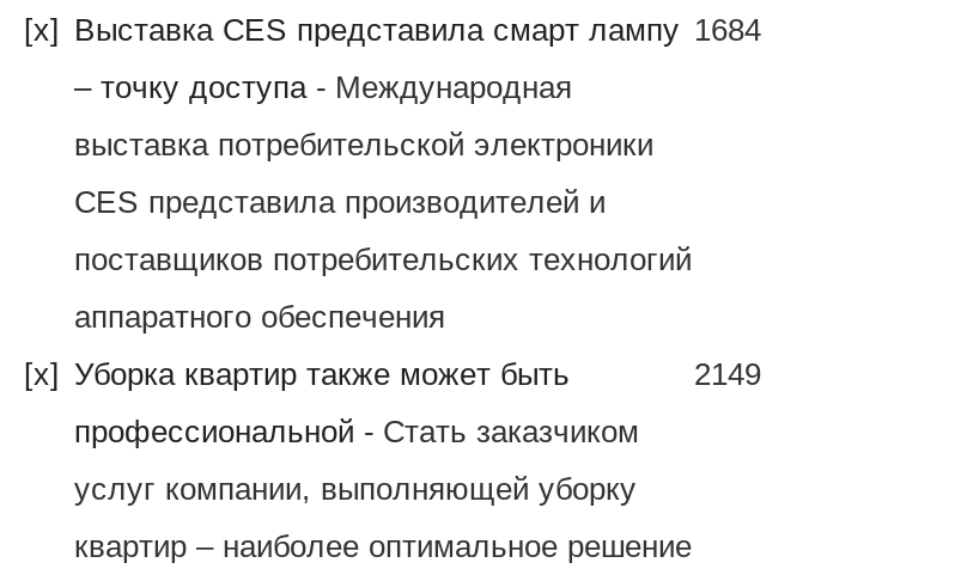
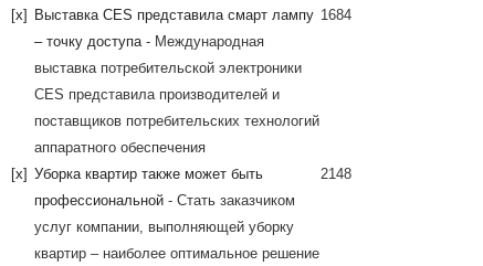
[694,356,761,392] 2149 -> [321,165,351,182] 2148

